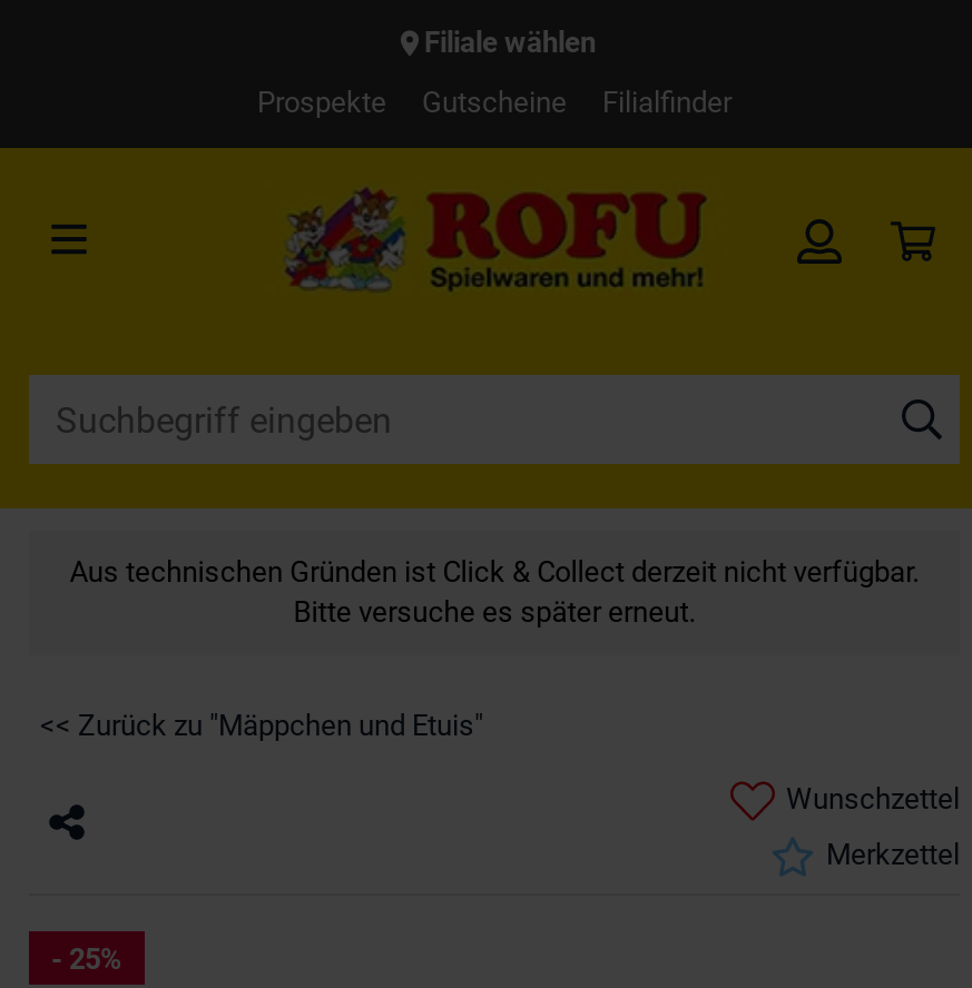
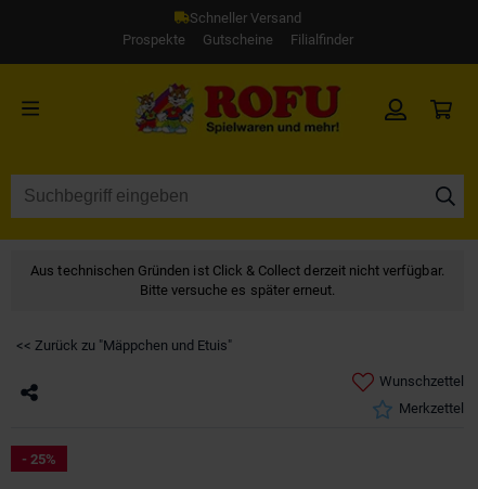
[424,24,596,58] Filiale wählen -> [189,9,301,25] Schneller Versand

